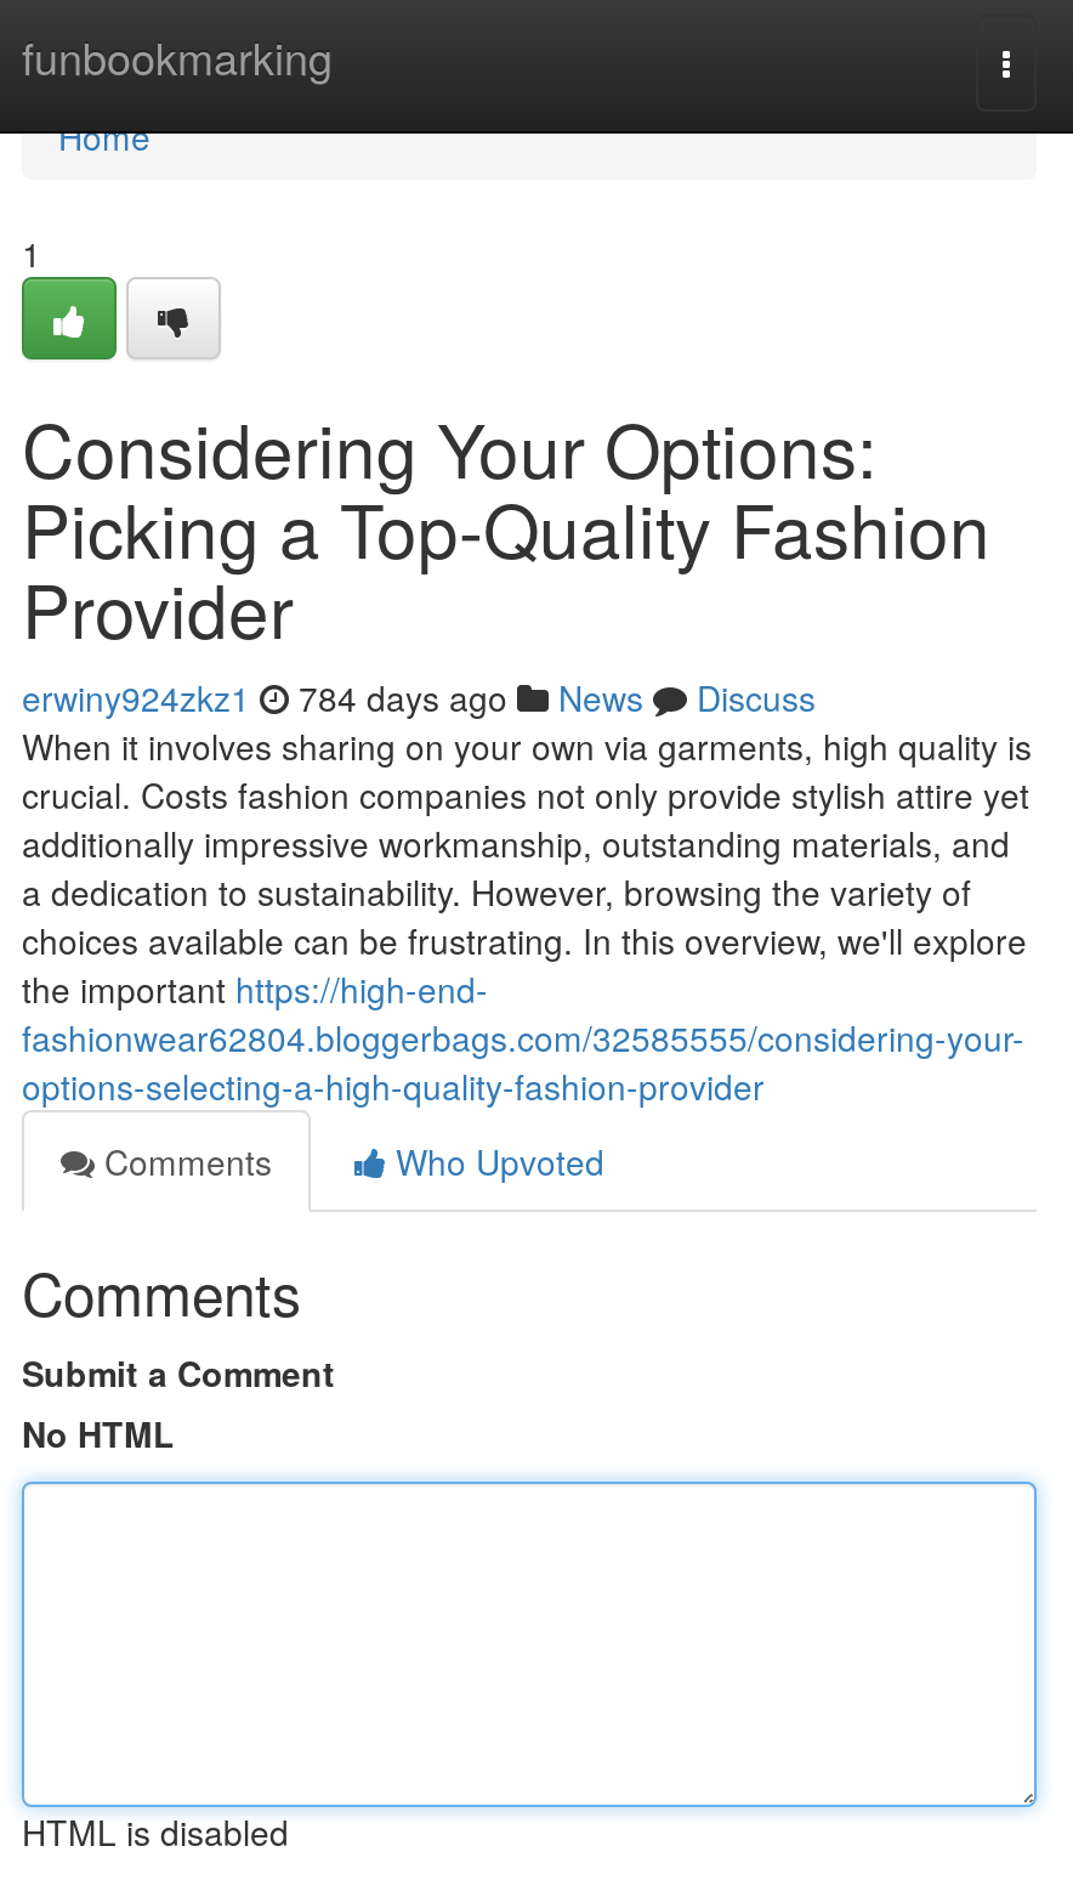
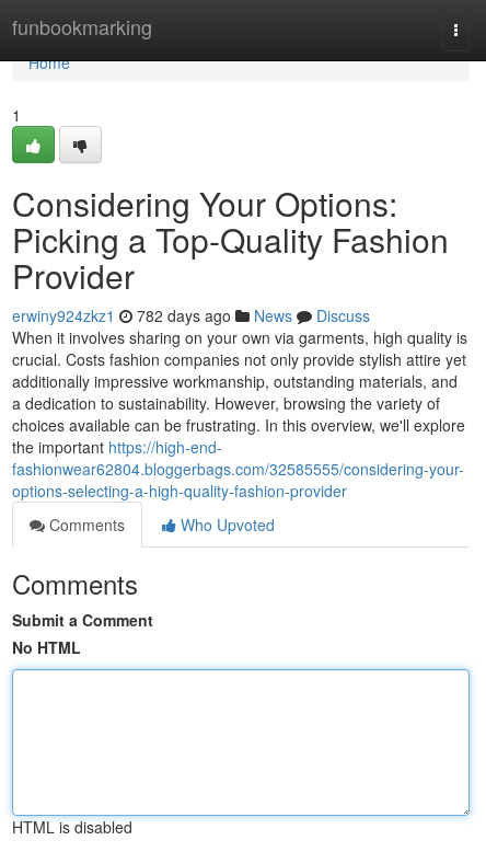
[22,673,816,721] erwiny924zkz1 784 days ago News Discuss -> [12,304,370,326] erwiny924zkz1 782 days ago News Discuss

